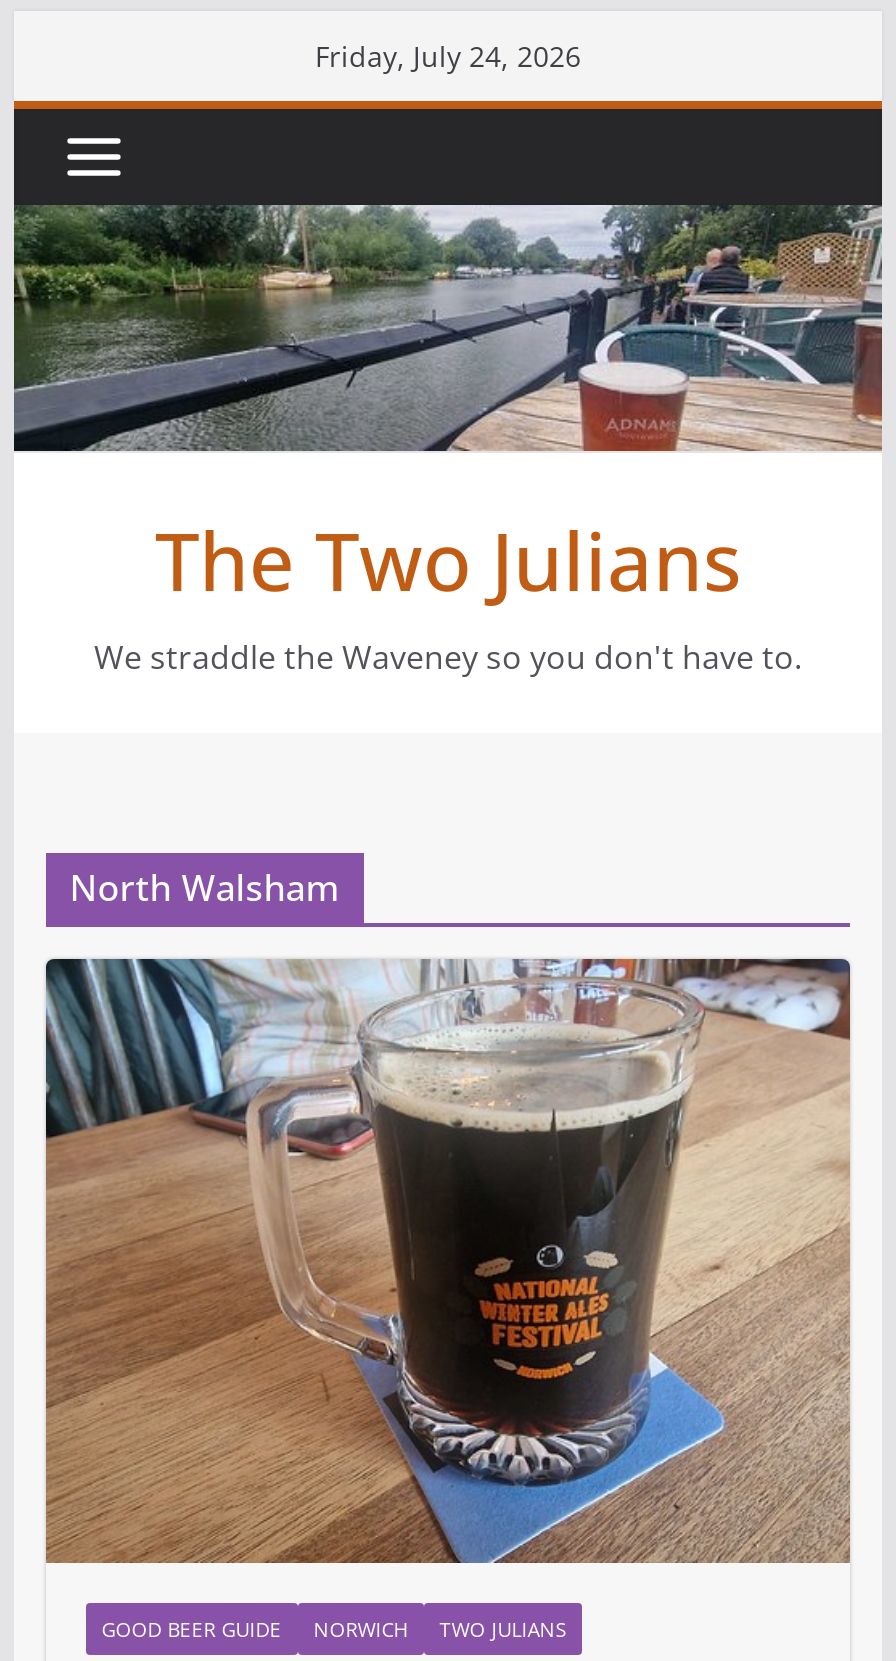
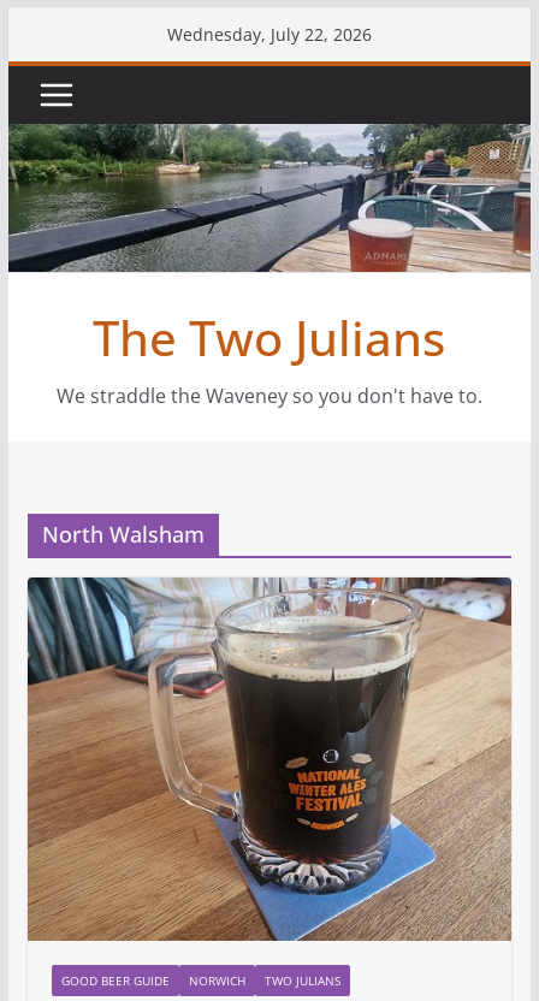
[315,37,581,75] Friday, July 24, 2026 -> [167,23,372,46] Wednesday, July 22, 2026

